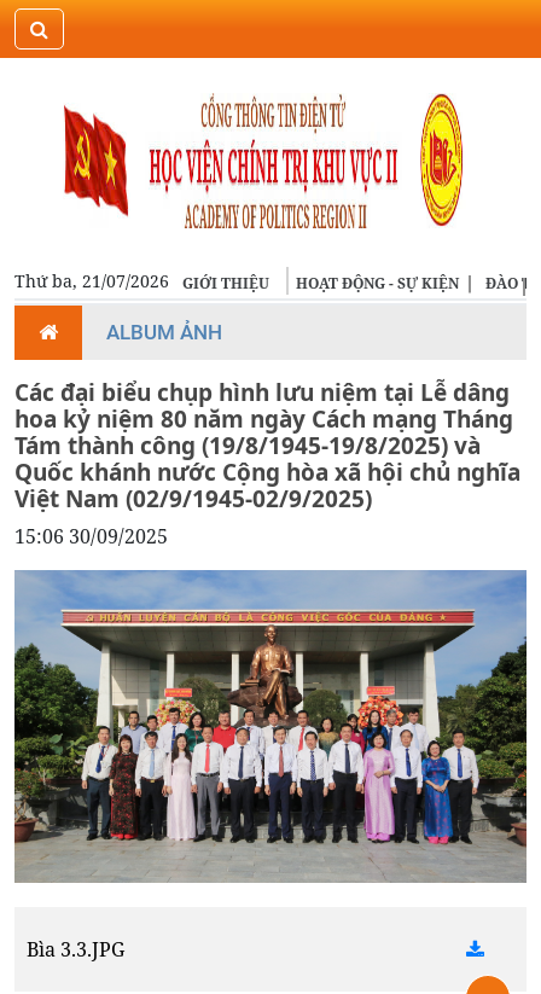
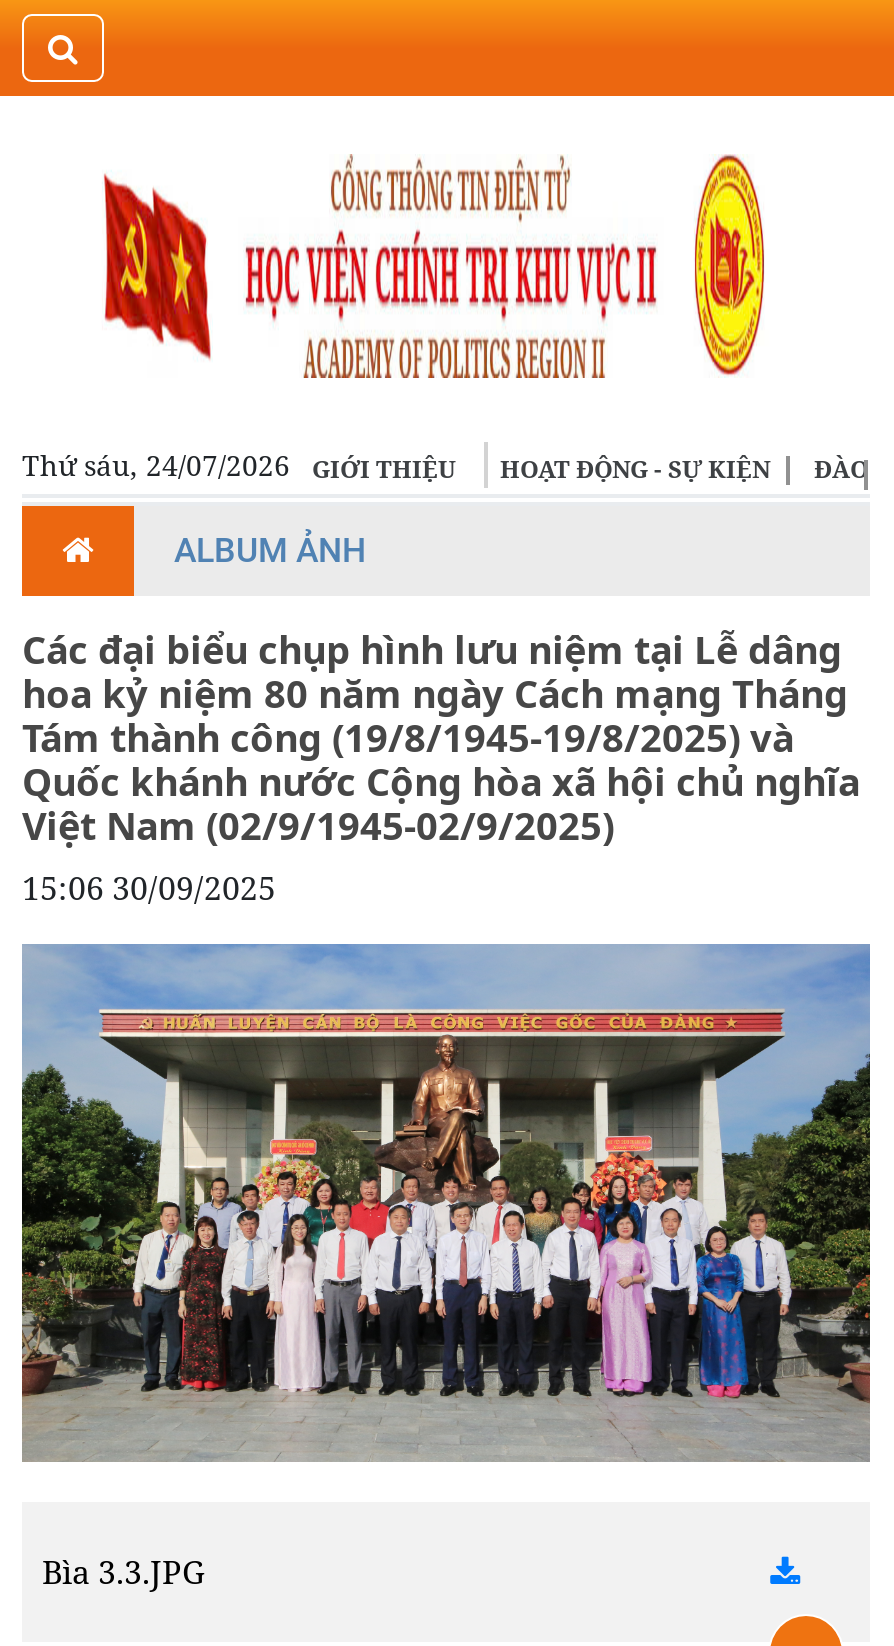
[14,269,169,292] Thứ ba, 21/07/2026 -> [22,446,290,484] Thứ sáu, 24/07/2026

